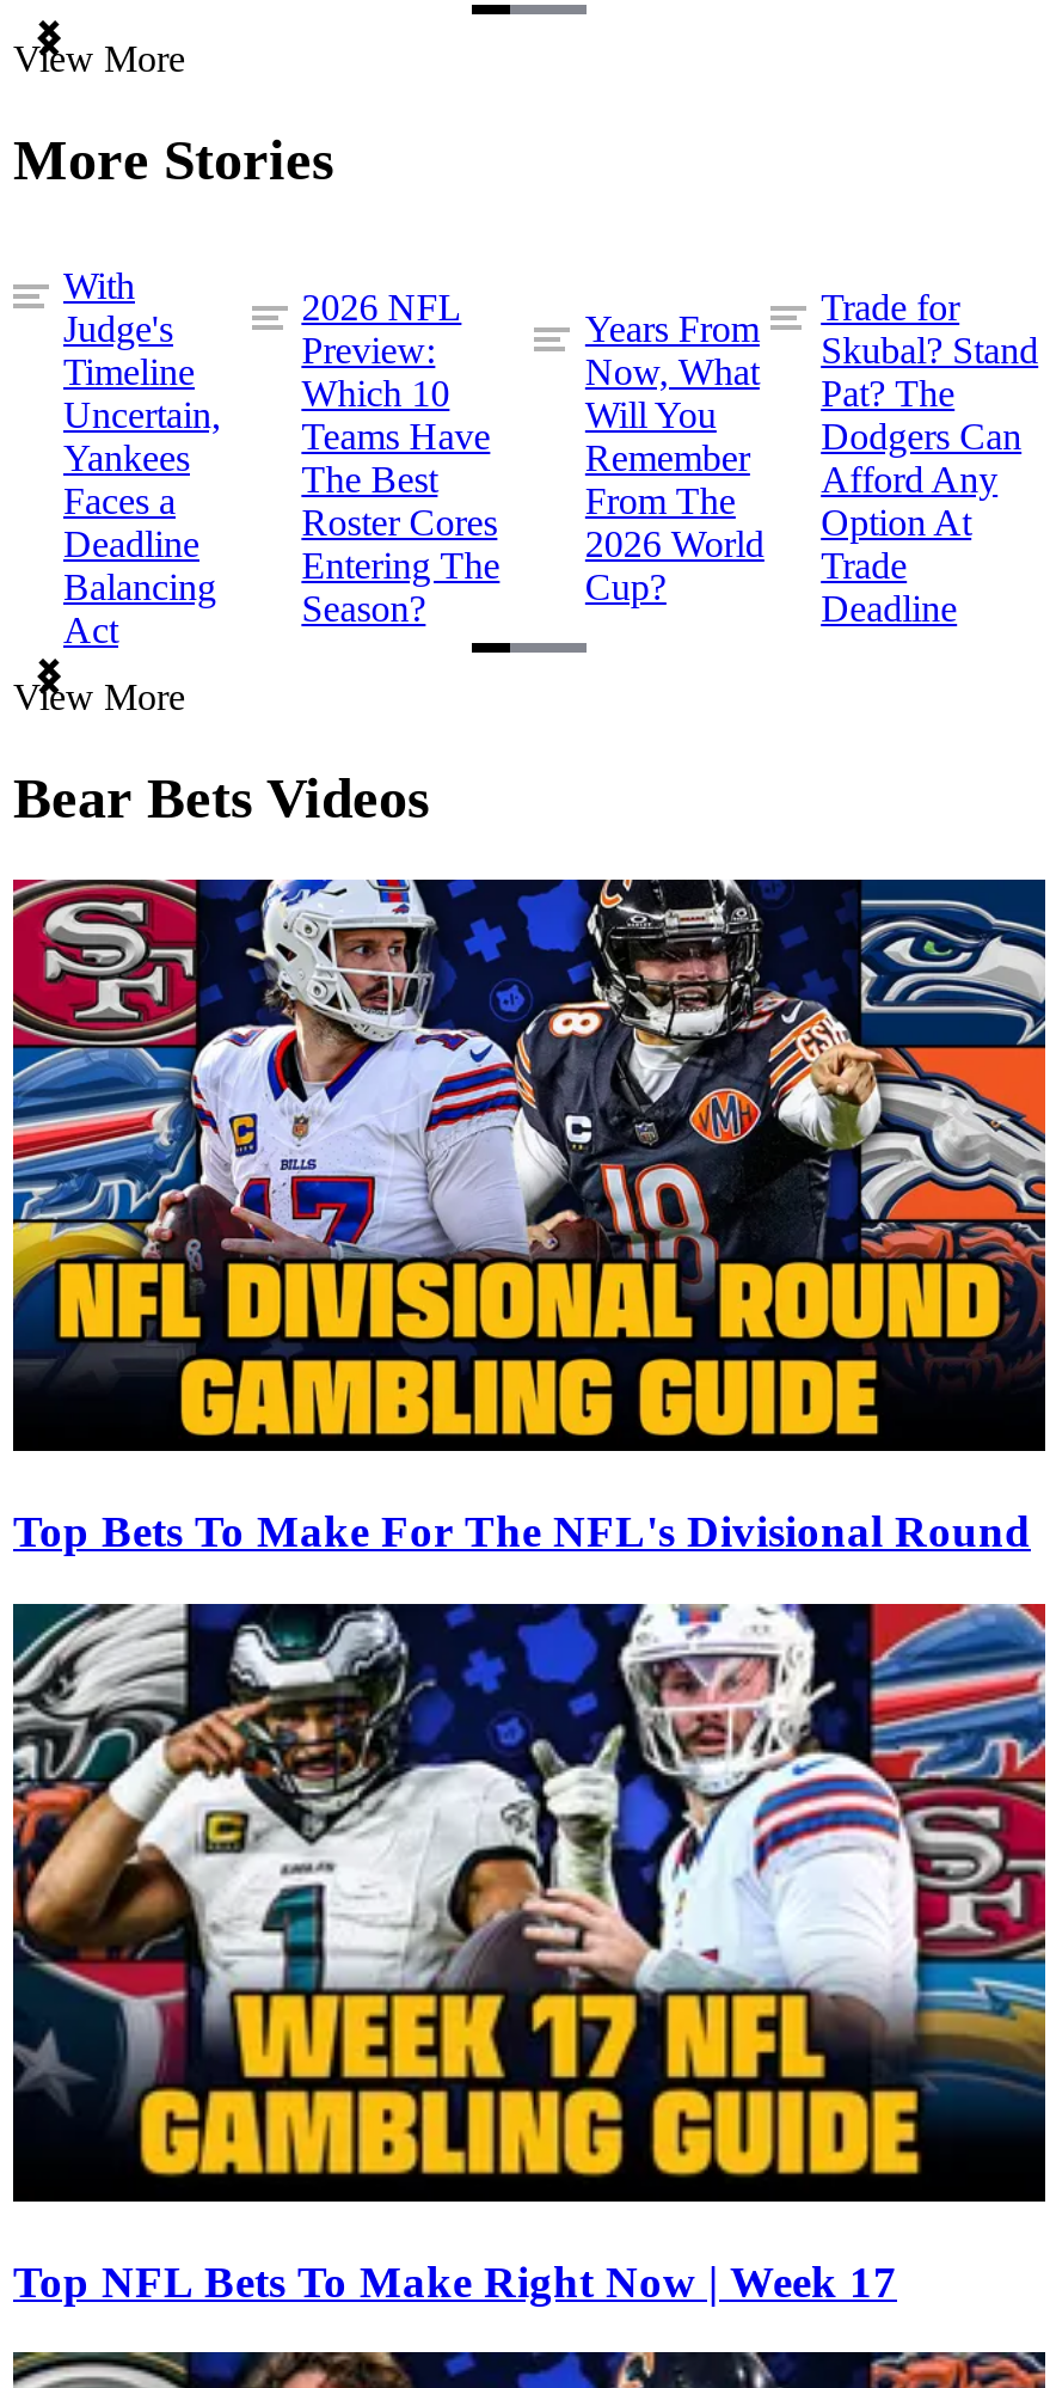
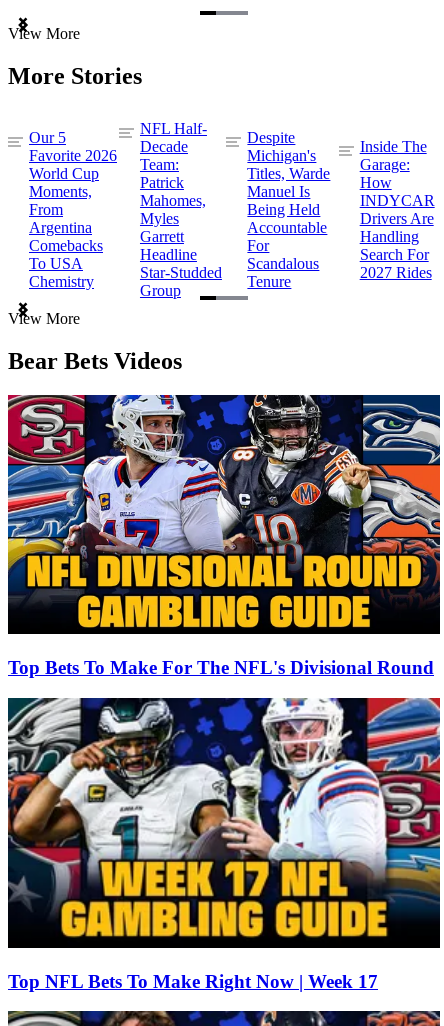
[63,266,221,651] With | Judge's | Timeline | Uncertain, | Yankees | Faces a | Deadline | Balancing | Act -> [29,129,117,290] Our 5 | Favorite 2026 | World Cup | Moments, | From | Argentina | Comebacks | To USA | Chemistry
[302,287,500,629] 2026 NFL | Preview: | Which 10 | Teams Have | The Best | Roster Cores | Entering The | Season? -> [140,120,222,299] NFL Half- | Decade | Team: | Patrick | Mahomes, | Myles | Garrett | Headline | Star-Studded | Group
[821,287,1038,629] Trade for | Skubal? Stand | Pat? The | Dodgers Can | Afford Any | Option At | Trade | Deadline -> [360,138,435,281] Inside The | Garage: | How | INDYCAR | Drivers Are | Handling | Search For | 2027 Rides
[585,309,764,608] Years From | Now, What | Will You | Remember | From The | 2026 World | Cup? -> [247,129,330,290] Despite | Michigan's | Titles, Warde | Manuel Is | Being Held | Accountable | For | Scandalous | Tenure

